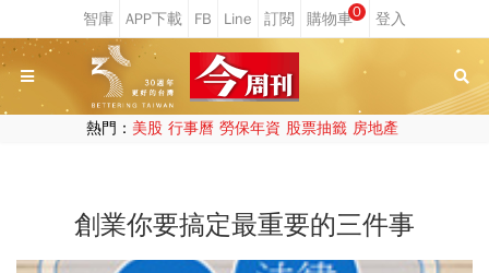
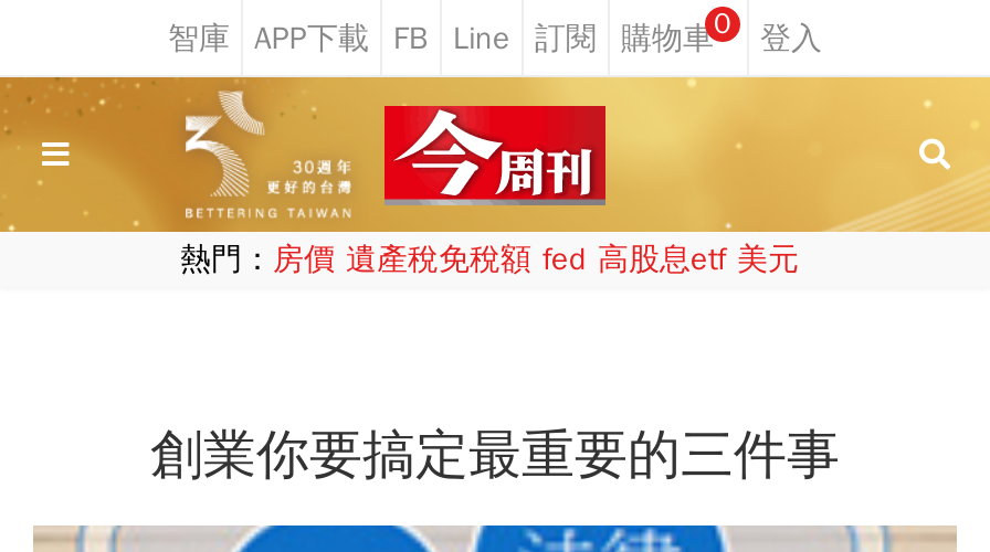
[86,119,398,138] 熱門：美股 行事曆 勞保年資 股票抽籤 房地產 -> [180,241,799,278] 熱門：房價 遺產稅免稅額 fed 高股息etf 美元

